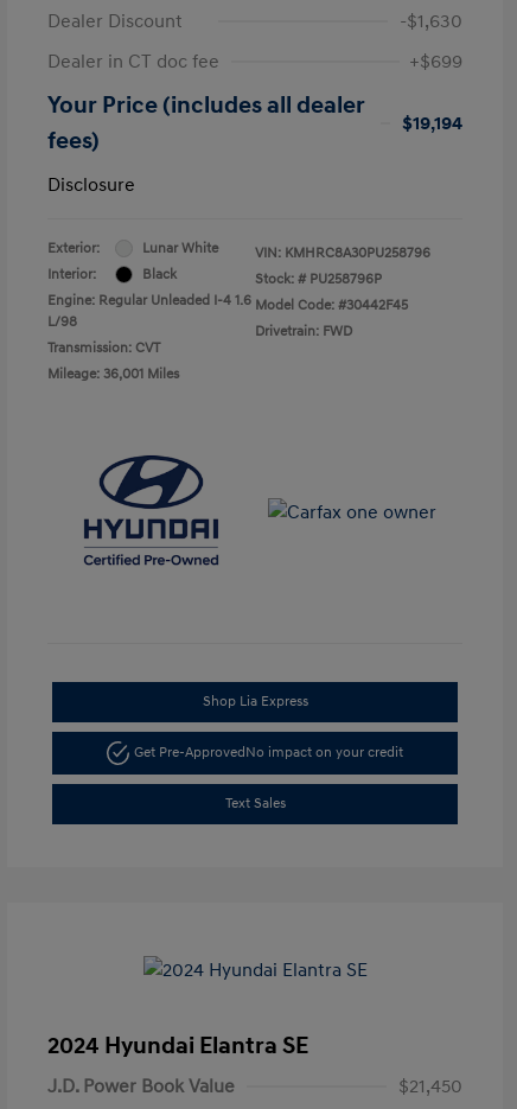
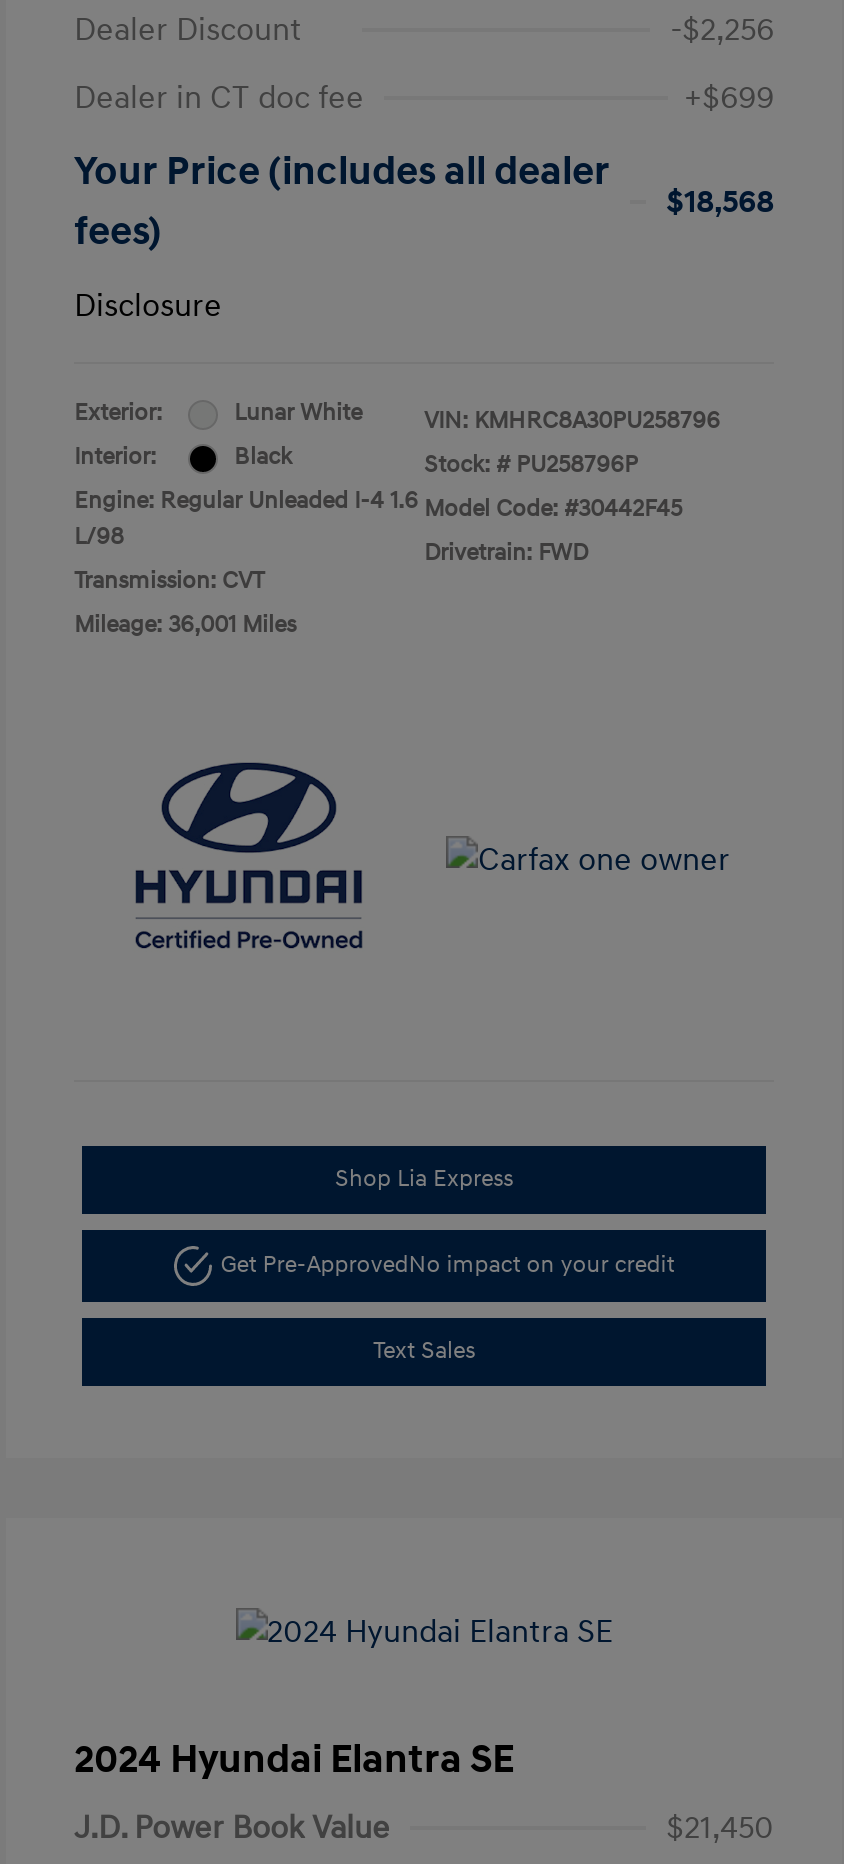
[400,9,462,33] -$1,630 -> [670,10,774,50] -$2,256
[402,111,462,135] $19,194 -> [666,182,774,222] $18,568

